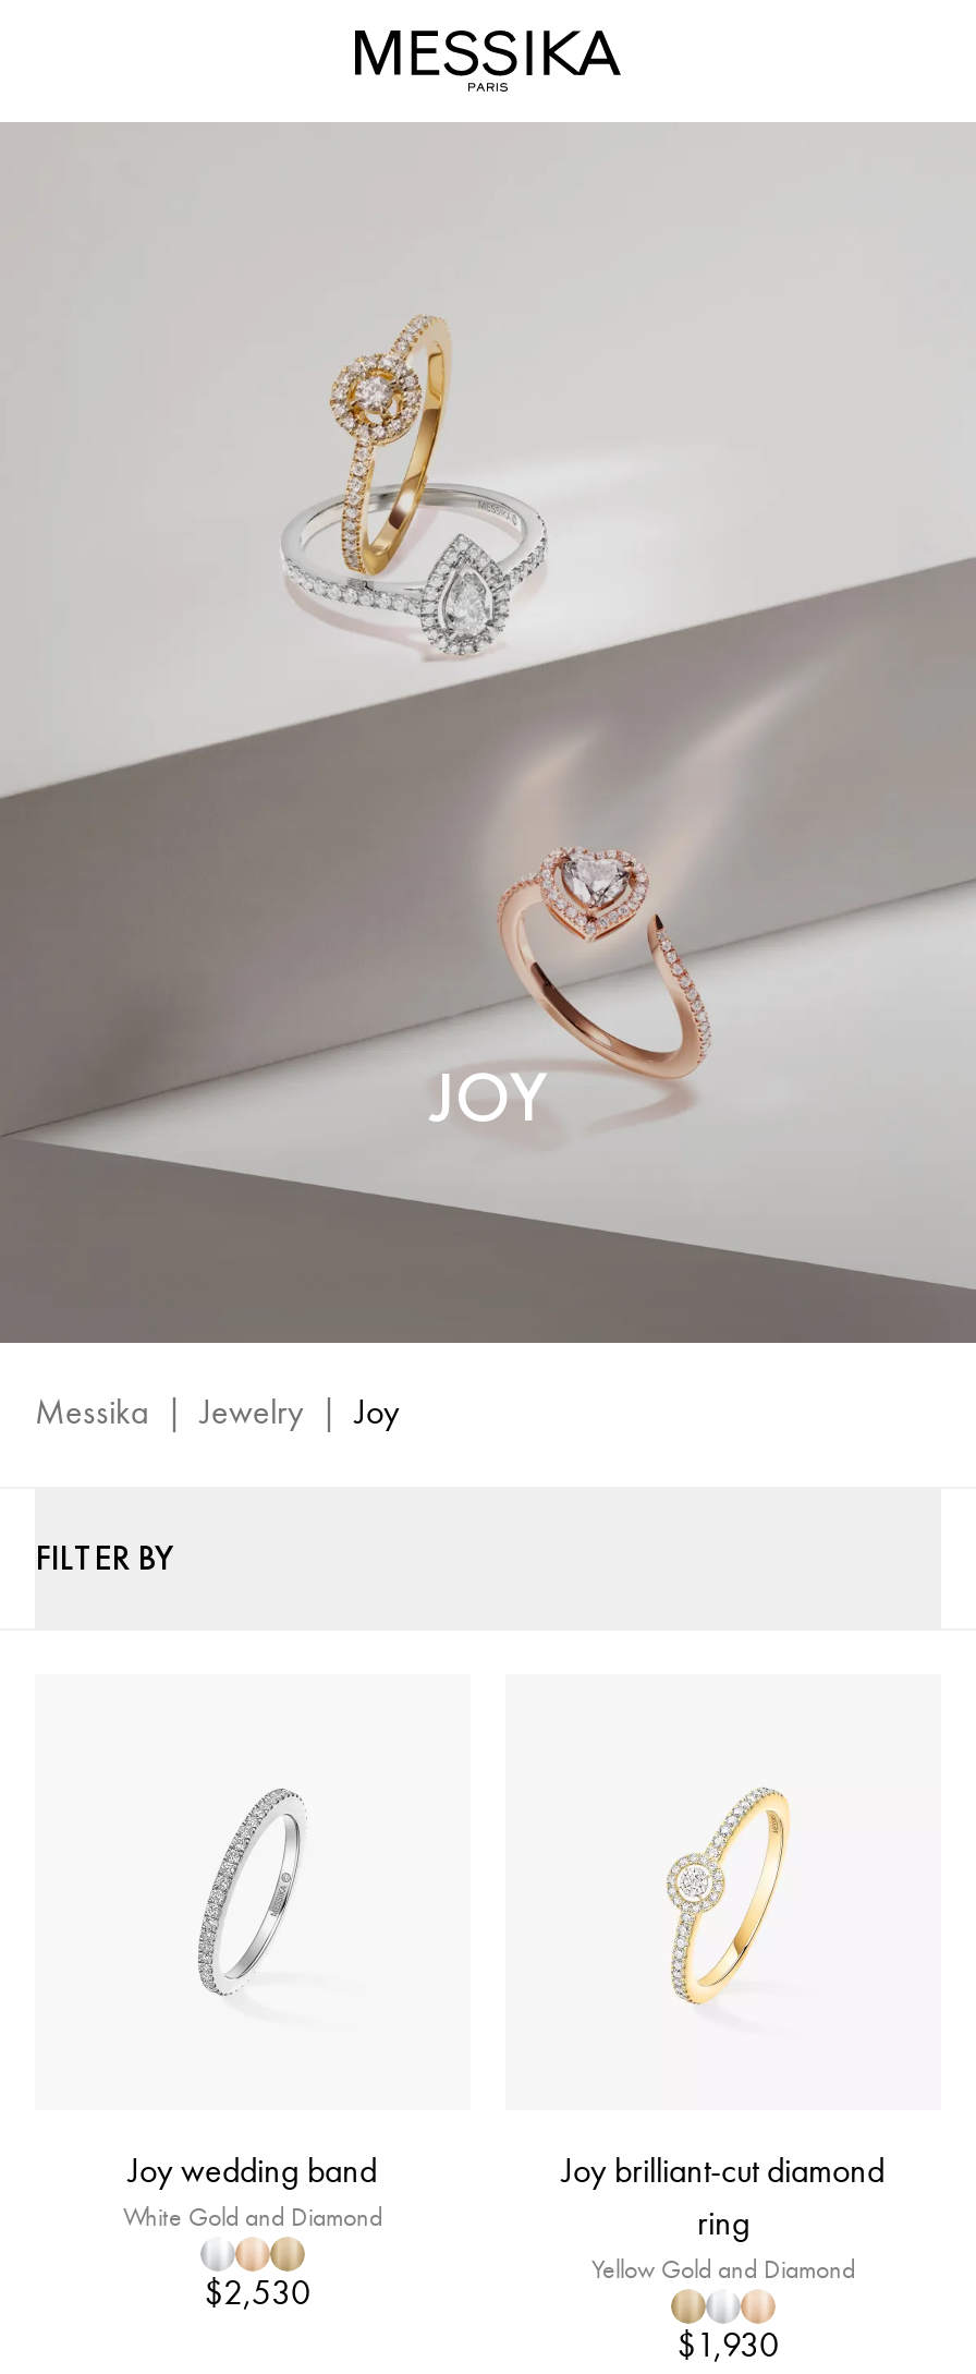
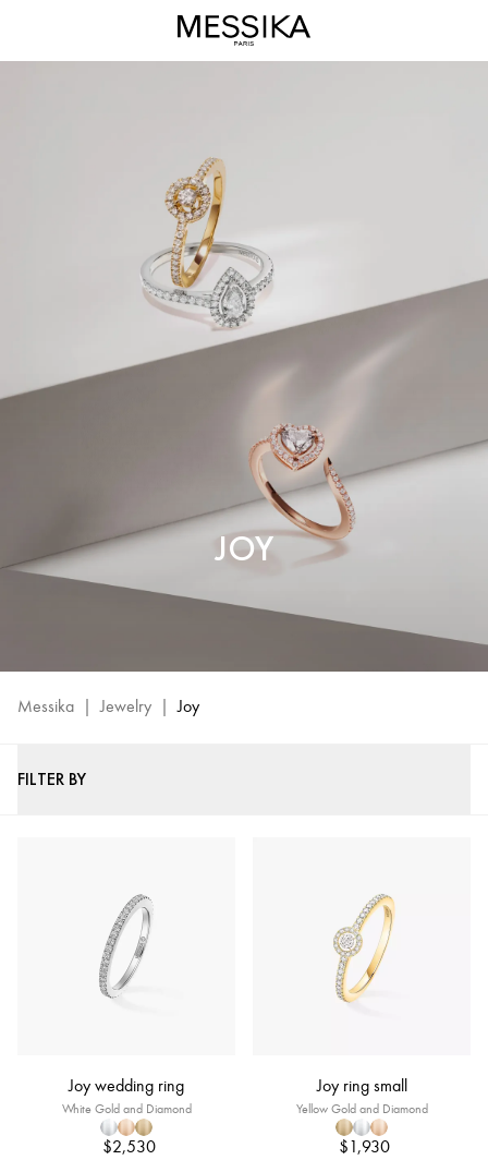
[129,2149,377,2191] Joy wedding band -> [69,1075,184,1096] Joy wedding ring
[562,2149,884,2243] Joy brilliant-cut diamond | ring -> [316,1075,407,1096] Joy ring small

